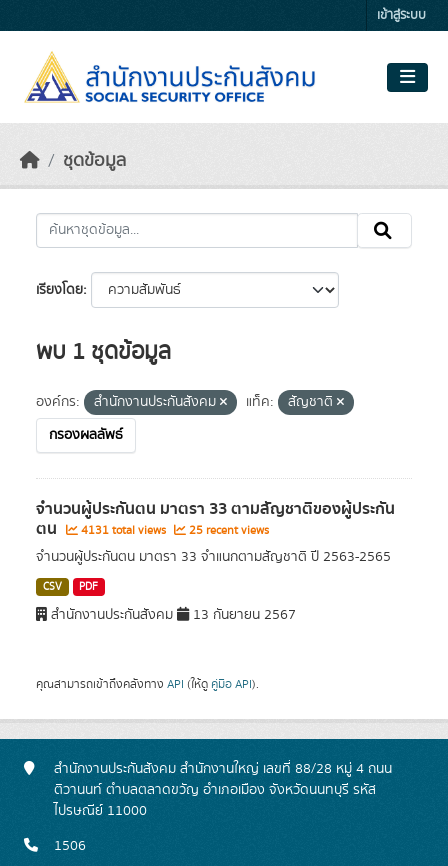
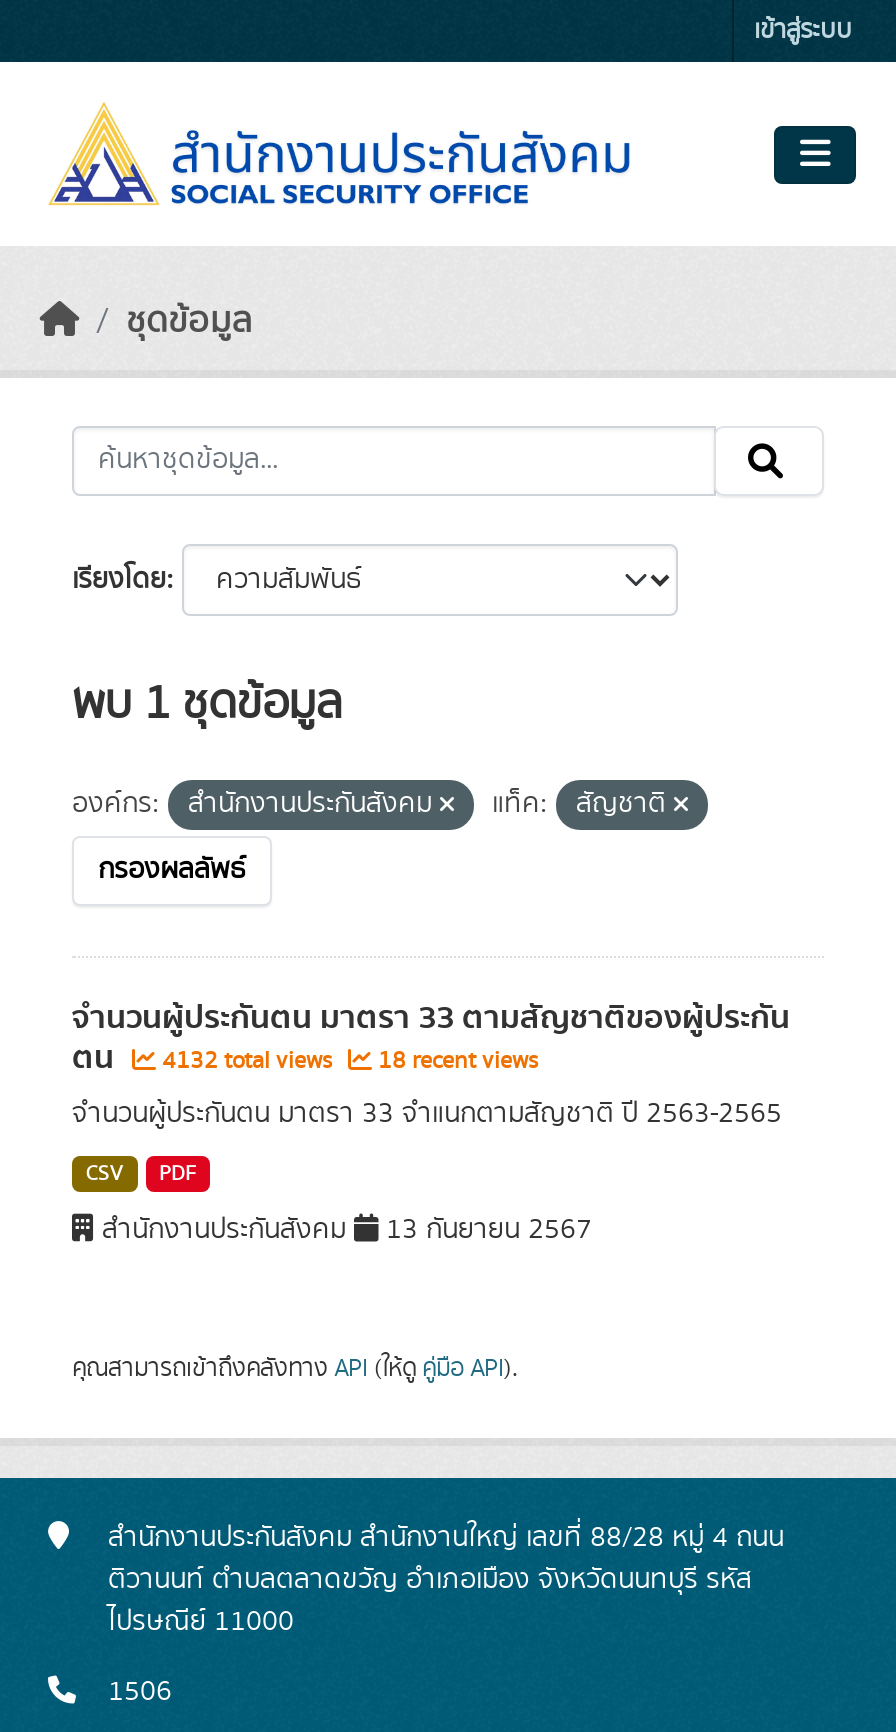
[78,522,169,539] 4131 total views -> [156,1044,338,1078] 4132 total views
[186,522,269,539] 25 recent views -> [372,1044,538,1078] 18 recent views

